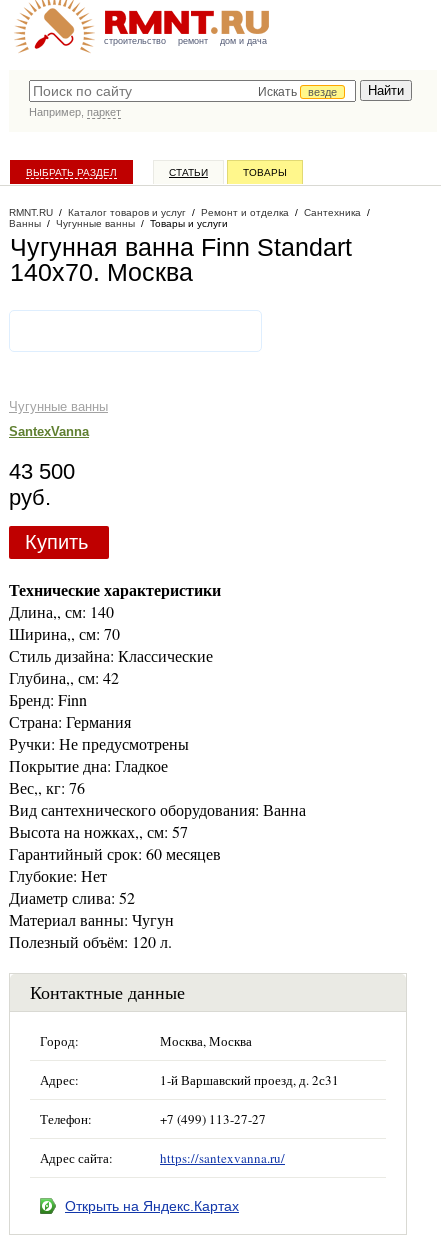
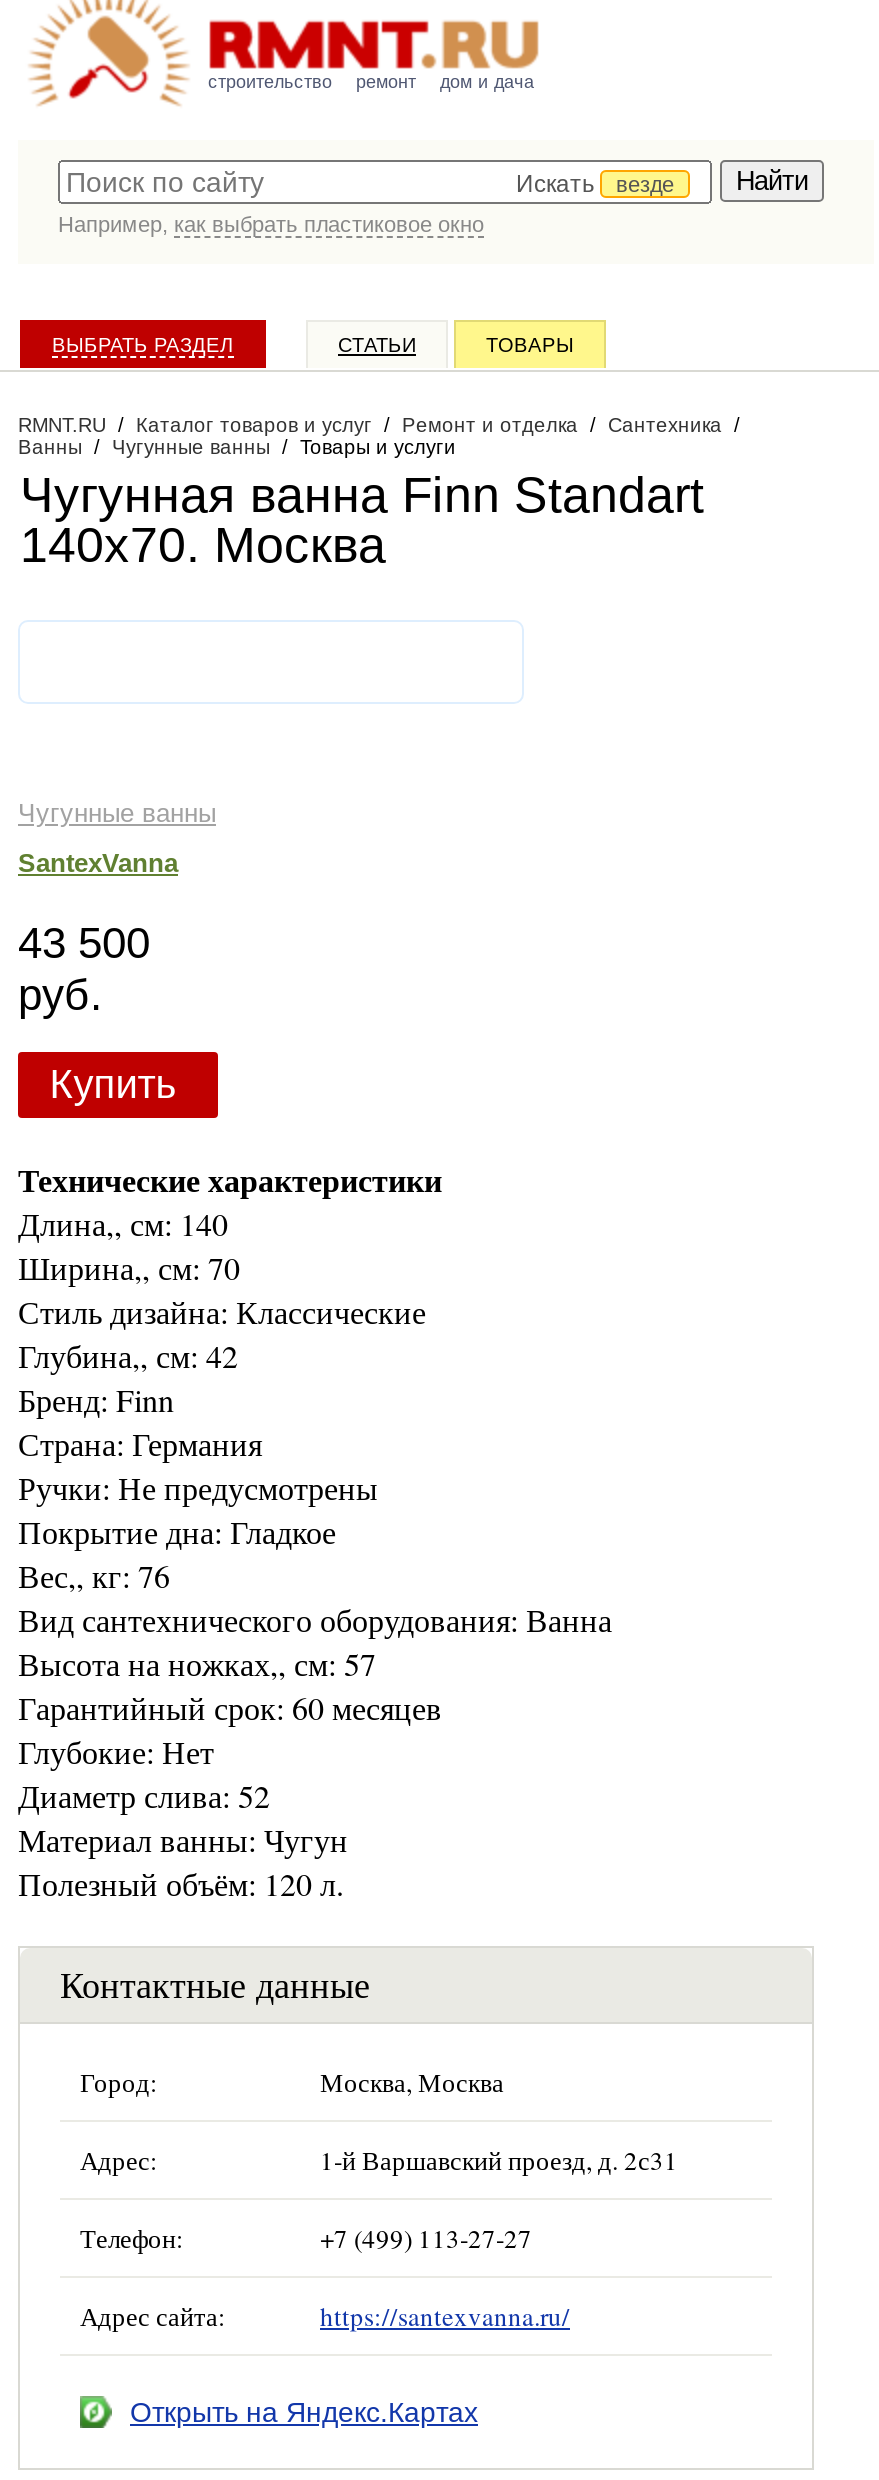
[29,106,121,118] Например, паркет -> [58,212,484,236] Например, как выбрать пластиковое окно

